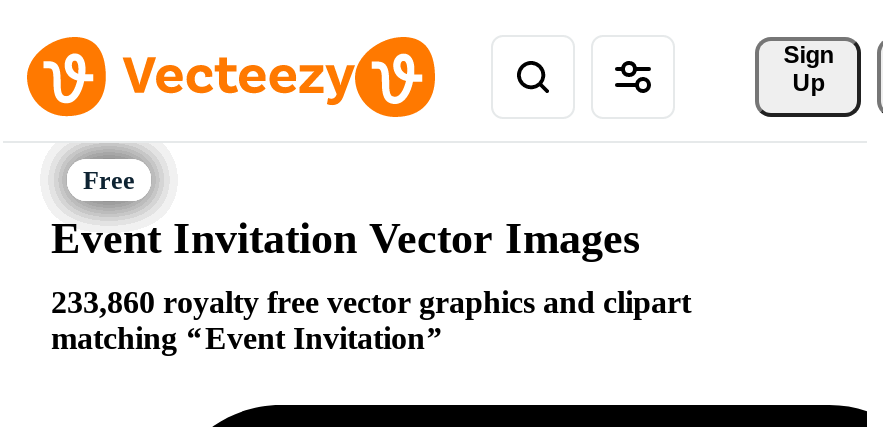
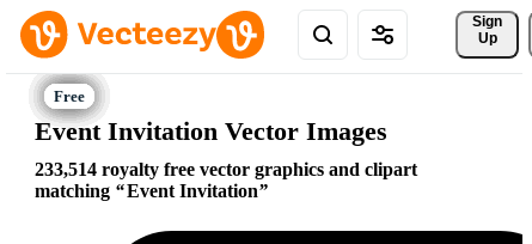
[51,286,691,320] 233,860 royalty free vector graphics and clipart -> [35,160,417,180] 233,514 royalty free vector graphics and clipart

